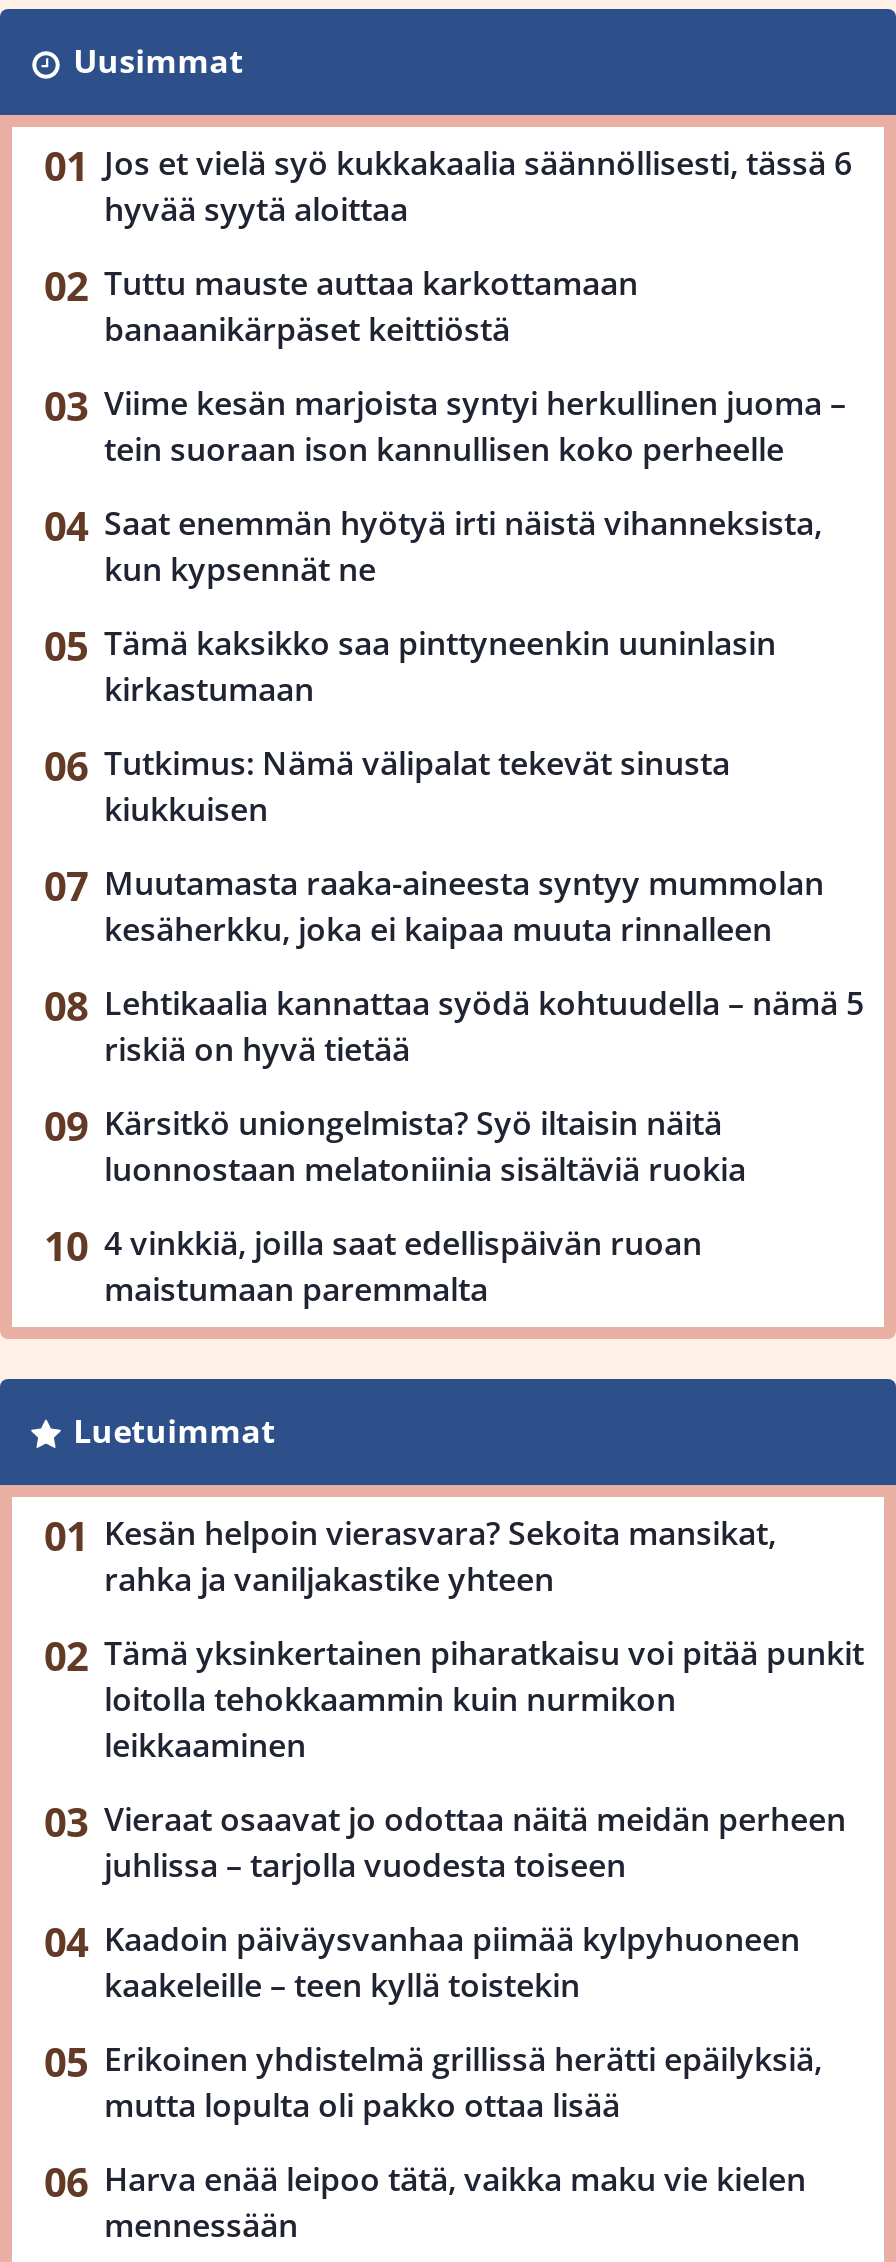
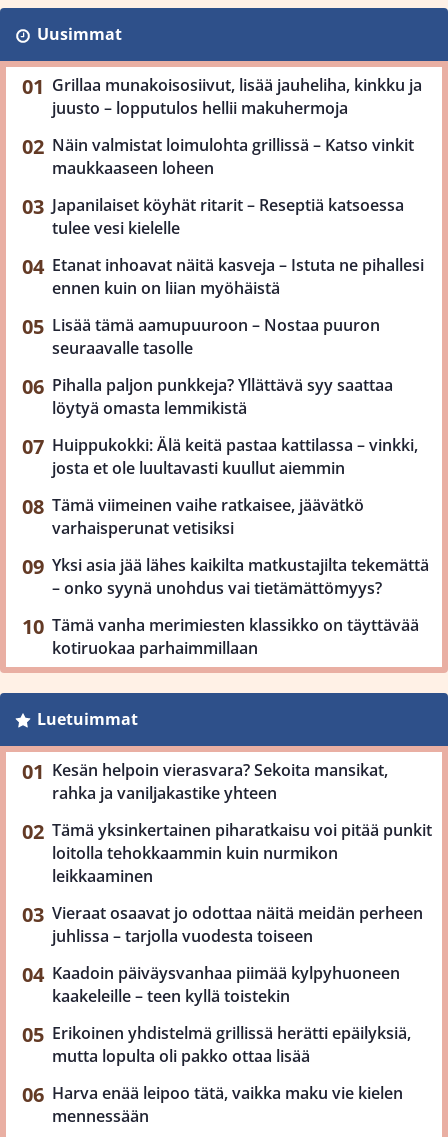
[104,142,852,232] Jos et vielä syö kukkakaalia säännöllisesti, tässä 6 | hyvää syytä aloittaa -> [52,74,422,119] Grillaa munakoisosiivut, lisää jauheliha, kinkku ja | juusto – lopputulos hellii makuhermoja
[104,262,638,352] Tuttu mauste auttaa karkottamaan | banaanikärpäset keittiöstä -> [52,134,414,179] Näin valmistat loimulohta grillissä – Katso vinkit | maukkaaseen loheen
[104,382,846,472] Viime kesän marjoista syntyi herkullinen juoma – | tein suoraan ison kannullisen koko perheelle -> [52,194,404,239] Japanilaiset köyhät ritarit – Reseptiä katsoessa | tulee vesi kielelle
[104,502,822,592] Saat enemmän hyötyä irti näistä vihanneksista, | kun kypsennät ne -> [52,254,424,299] Etanat inhoavat näitä kasveja – Istuta ne pihallesi | ennen kuin on liian myöhäistä
[104,622,776,712] Tämä kaksikko saa pinttyneenkin uuninlasin | kirkastumaan -> [52,314,380,359] Lisää tämä aamupuuroon – Nostaa puuron | seuraavalle tasolle
[104,742,730,832] Tutkimus: Nämä välipalat tekevät sinusta | kiukkuisen -> [52,374,393,419] Pihalla paljon punkkeja? Yllättävä syy saattaa | löytyä omasta lemmikistä
[104,862,824,952] Muutamasta raaka-aineesta syntyy mummolan | kesäherkku, joka ei kaipaa muuta rinnalleen -> [52,434,418,479] Huippukokki: Älä keitä pastaa kattilassa – vinkki, | josta et ole luultavasti kuullut aiemmin
[104,982,864,1072] Lehtikaalia kannattaa syödä kohtuudella – nämä 5 | riskiä on hyvä tietää -> [52,494,364,539] Tämä viimeinen vaihe ratkaisee, jäävätkö | varhaisperunat vetisiksi
[104,1102,746,1192] Kärsitkö uniongelmista? Syö iltaisin näitä | luonnostaan melatoniinia sisältäviä ruokia -> [52,554,429,599] Yksi asia jää lähes kaikilta matkustajilta tekemättä | – onko syynä unohdus vai tietämättömyys?
[104,1222,702,1312] 4 vinkkiä, joilla saat edellispäivän ruoan | maistumaan paremmalta -> [52,614,419,659] Tämä vanha merimiesten klassikko on täyttävää | kotiruokaa parhaimmillaan

